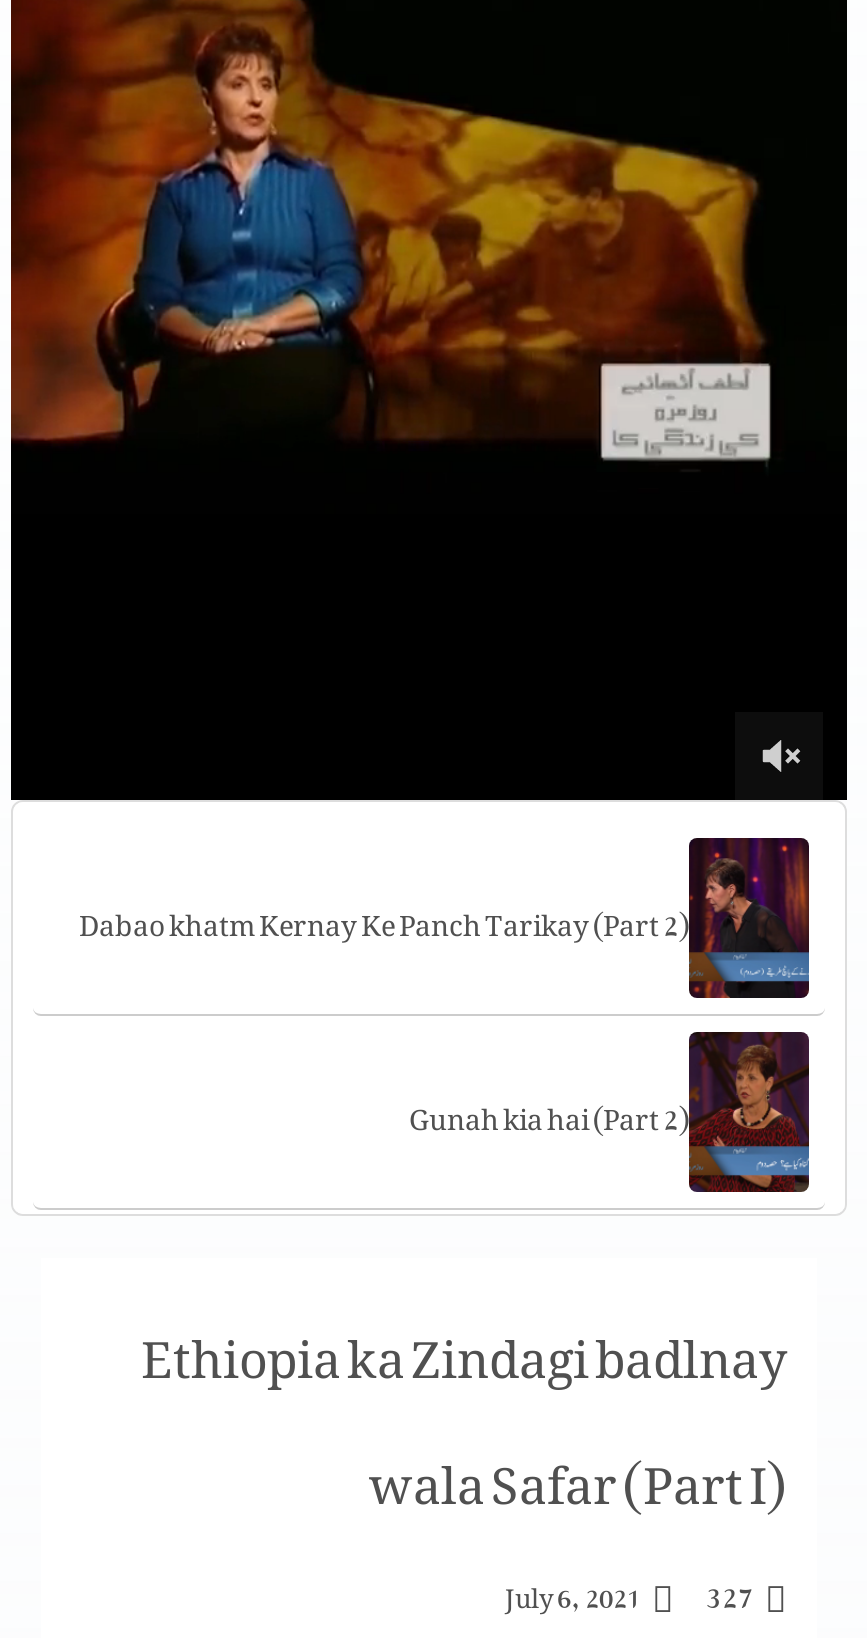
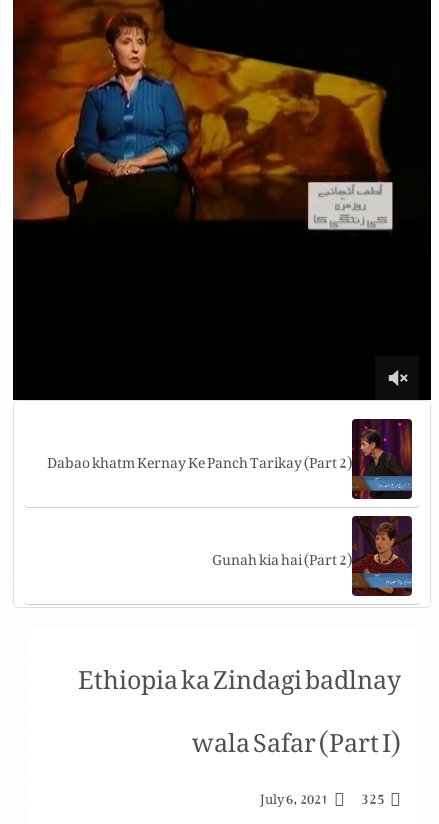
[706,1554,754,1624] 327 -> [360,777,384,812] 325

